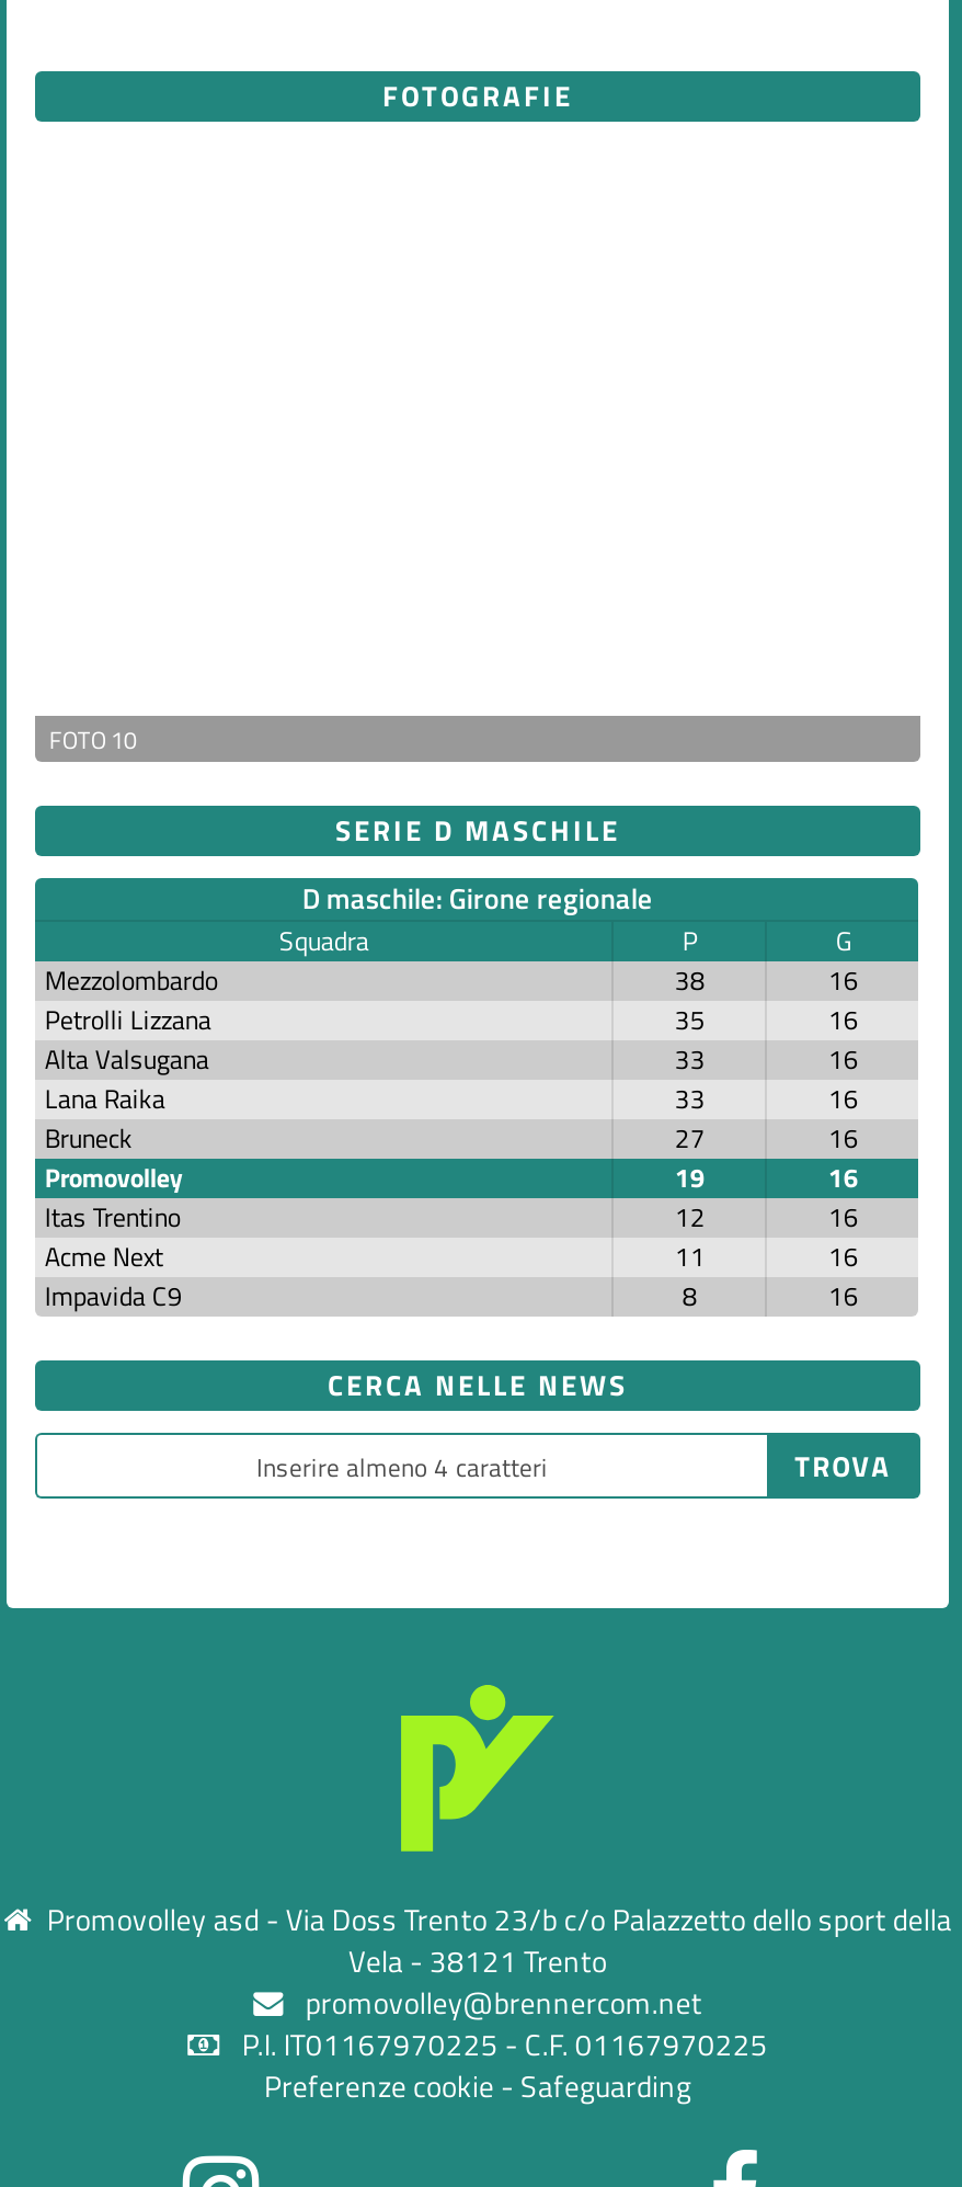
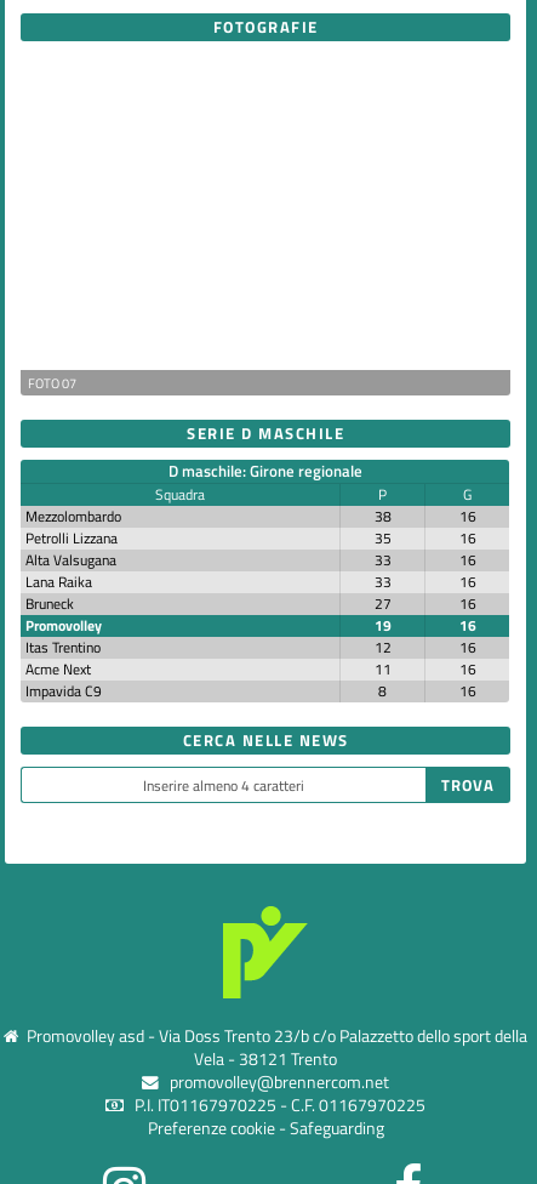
[49,720,137,758] FOTO 10 -> [28,372,77,393] FOTO 07

